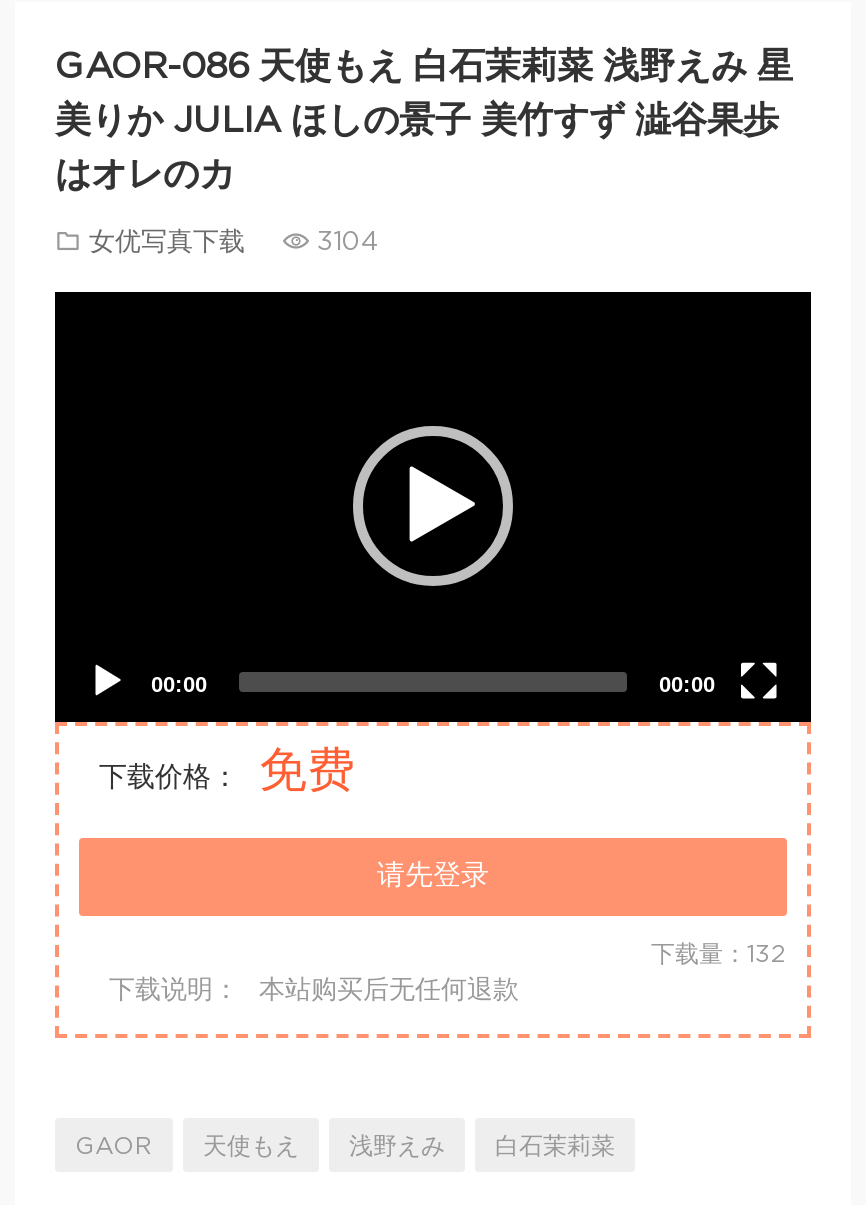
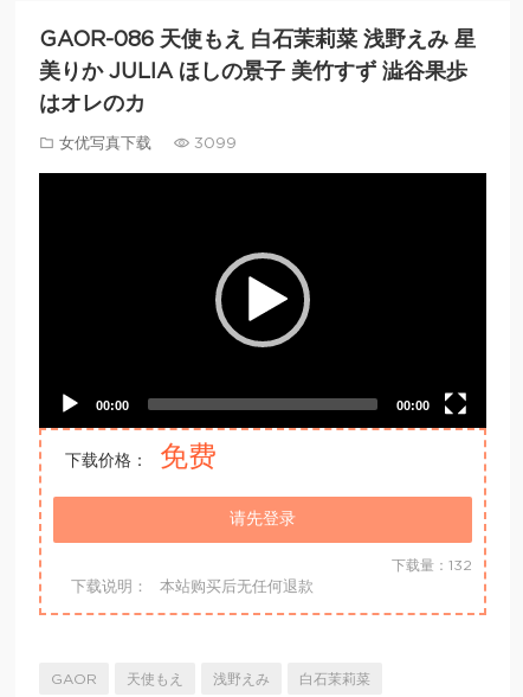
[309,230,379,256] 3104 -> [189,136,237,152] 3099

